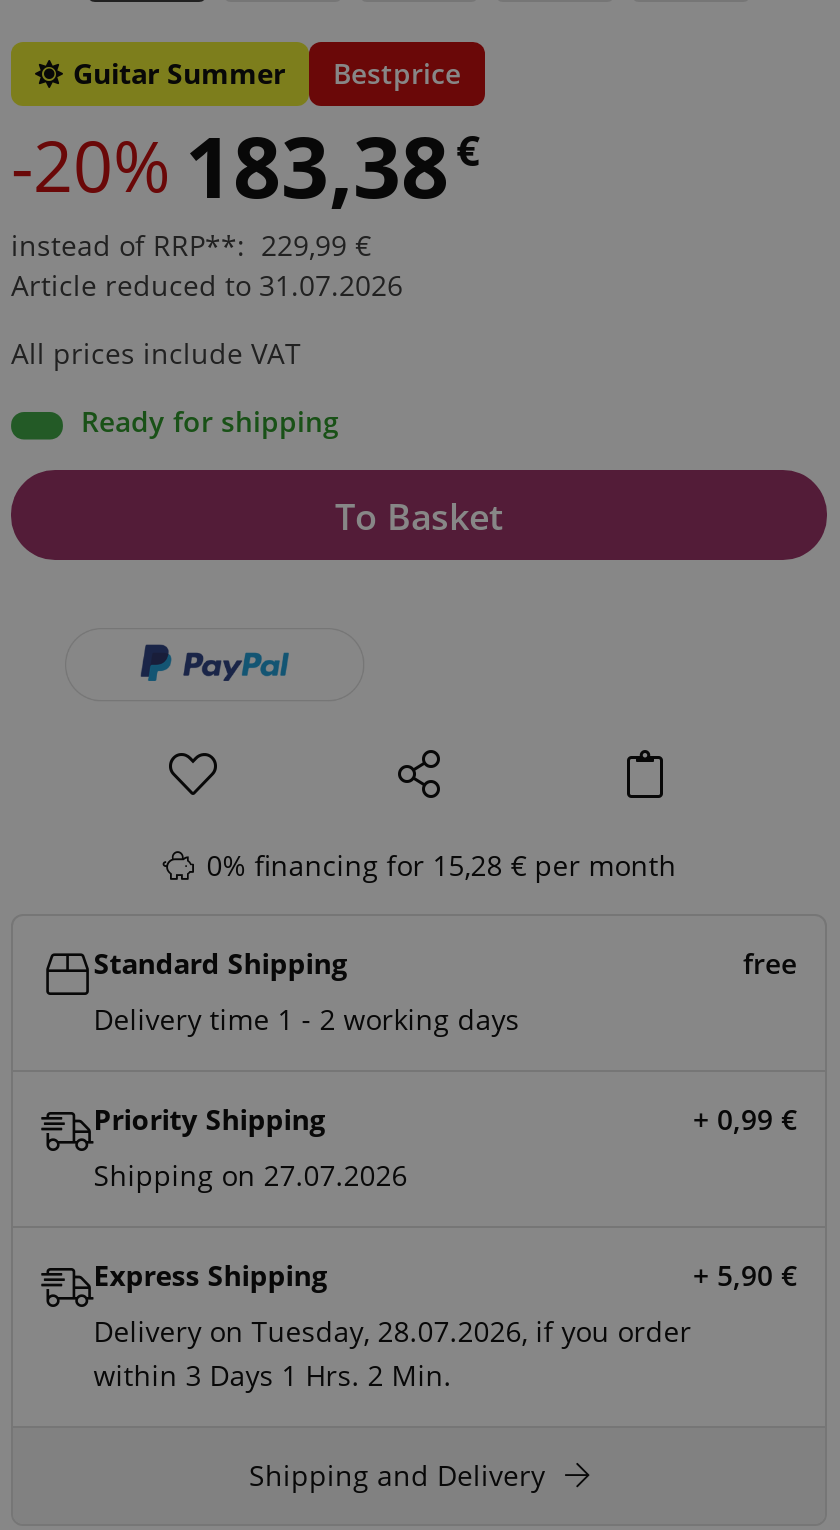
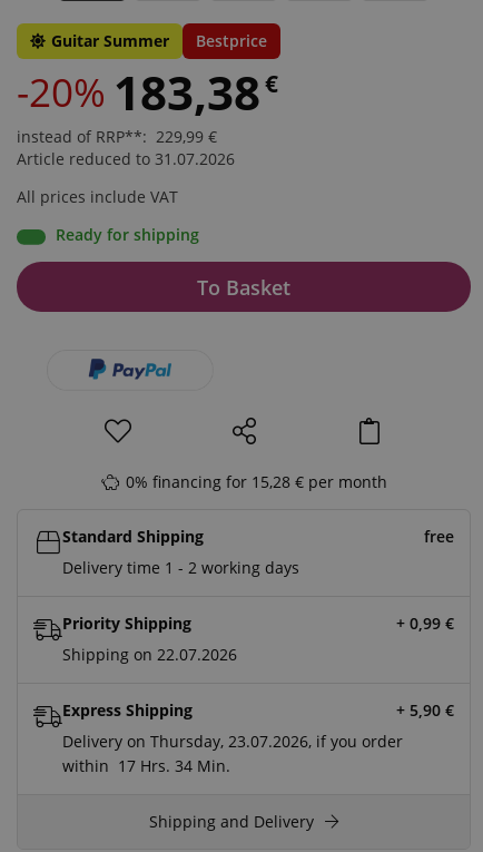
[93,1156,407,1194] Shipping on 27.07.2026 -> [63,644,237,665] Shipping on 22.07.2026
[93,1312,691,1394] Delivery on Tuesday, 28.07.2026, if you order | within 3 Days 1 Hrs. 2 Min. -> [63,731,403,776] Delivery on Thursday, 23.07.2026, if you order | within 17 Hrs. 34 Min.

